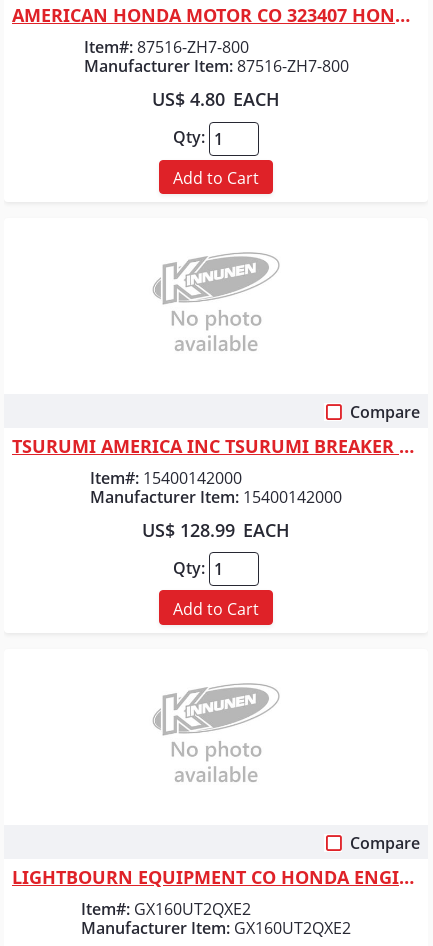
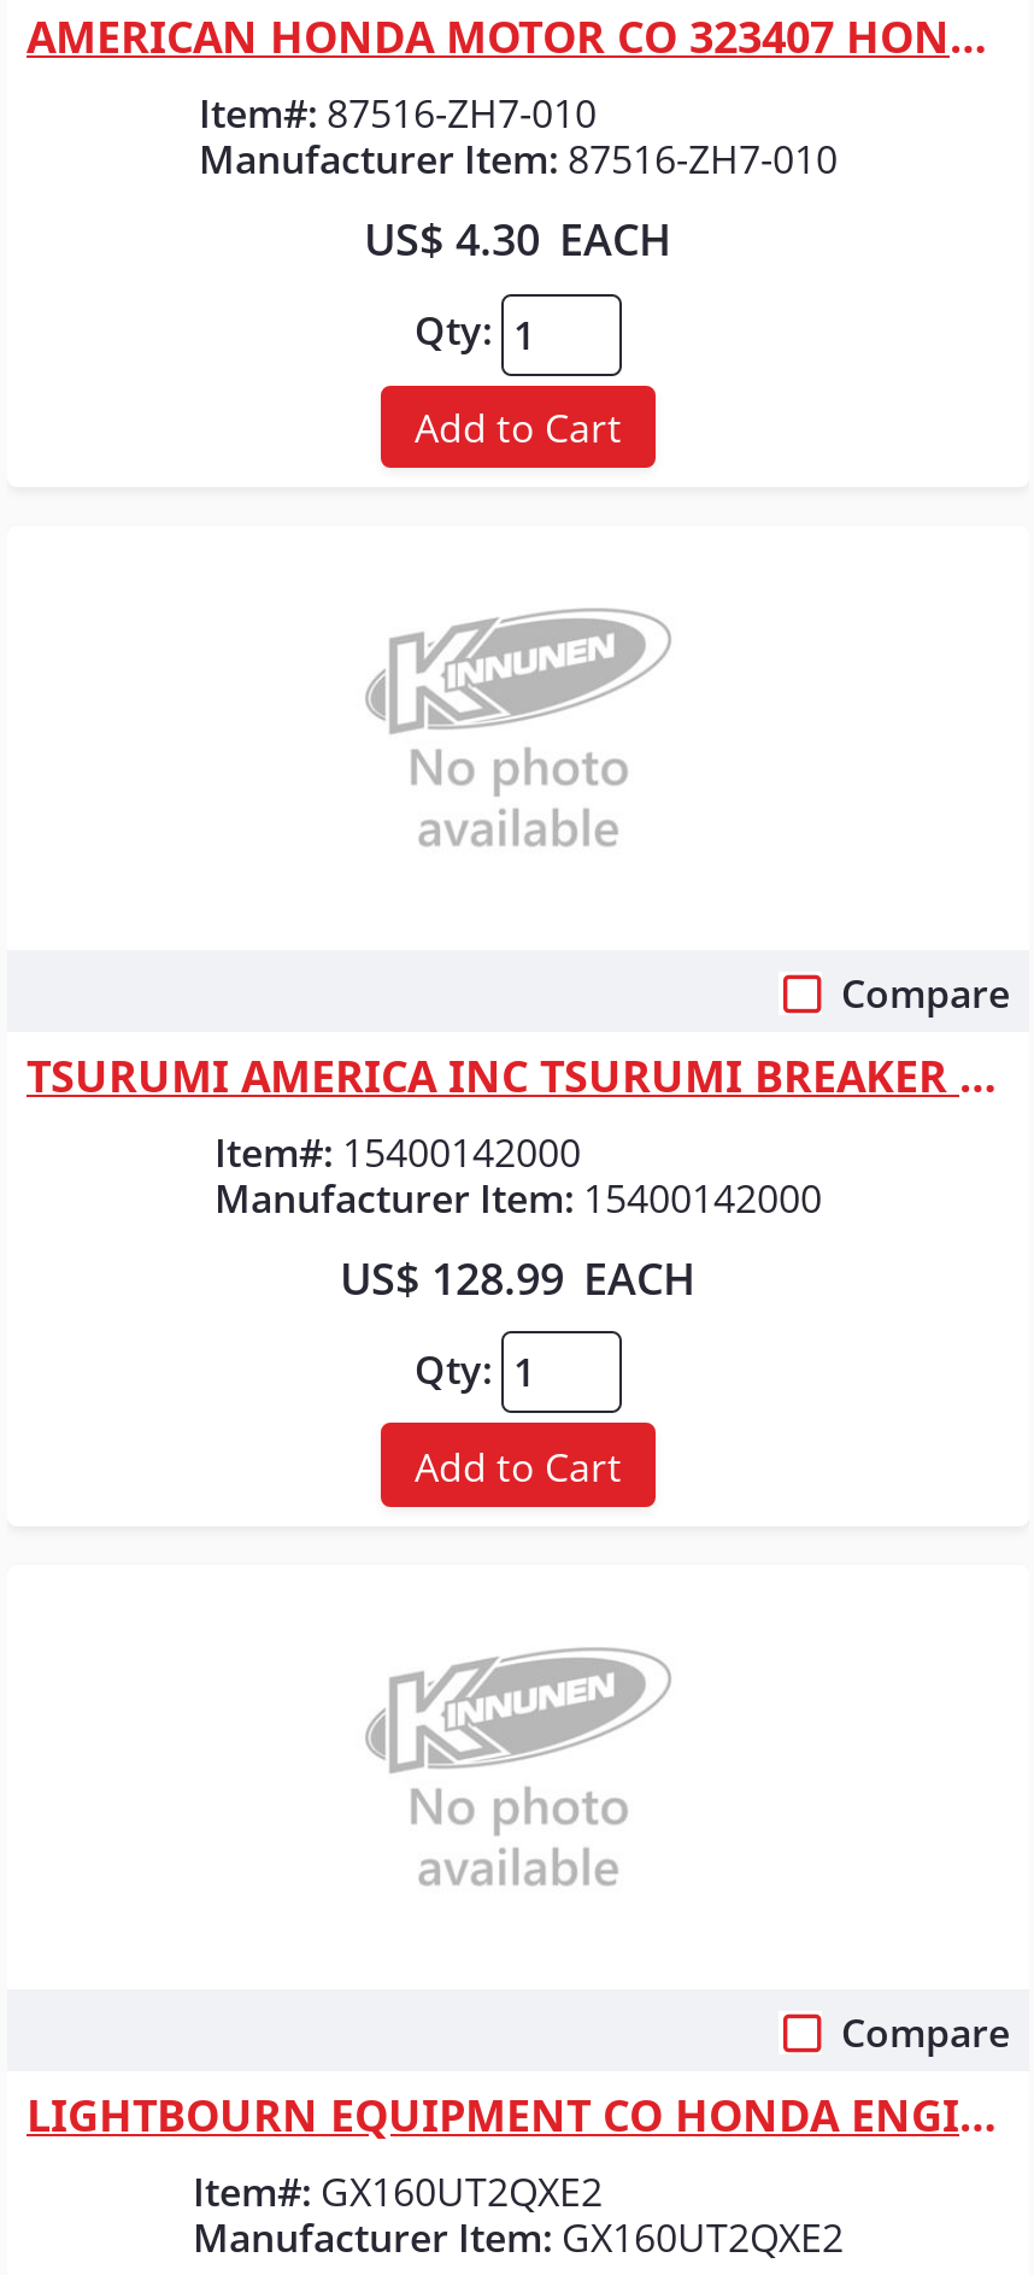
[83,36,248,58] Item#: 87516-ZH7-800 -> [199,86,597,139] Item#: 87516-ZH7-010
[83,55,348,77] Manufacturer Item: 87516-ZH7-800 -> [199,132,838,185] Manufacturer Item: 87516-ZH7-010
[152,87,280,111] US$ 4.80 EACH -> [364,209,672,267] US$ 4.30 EACH

